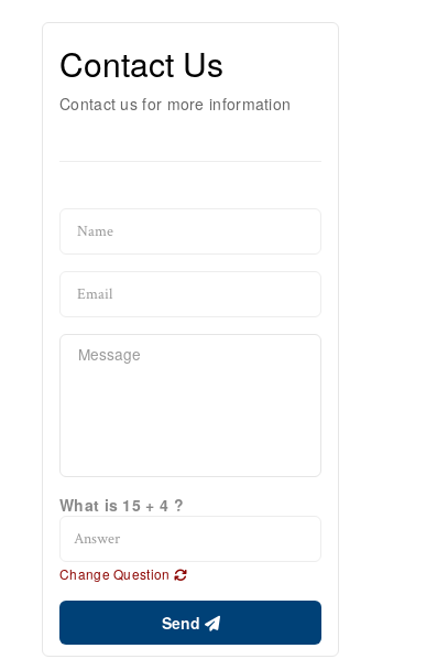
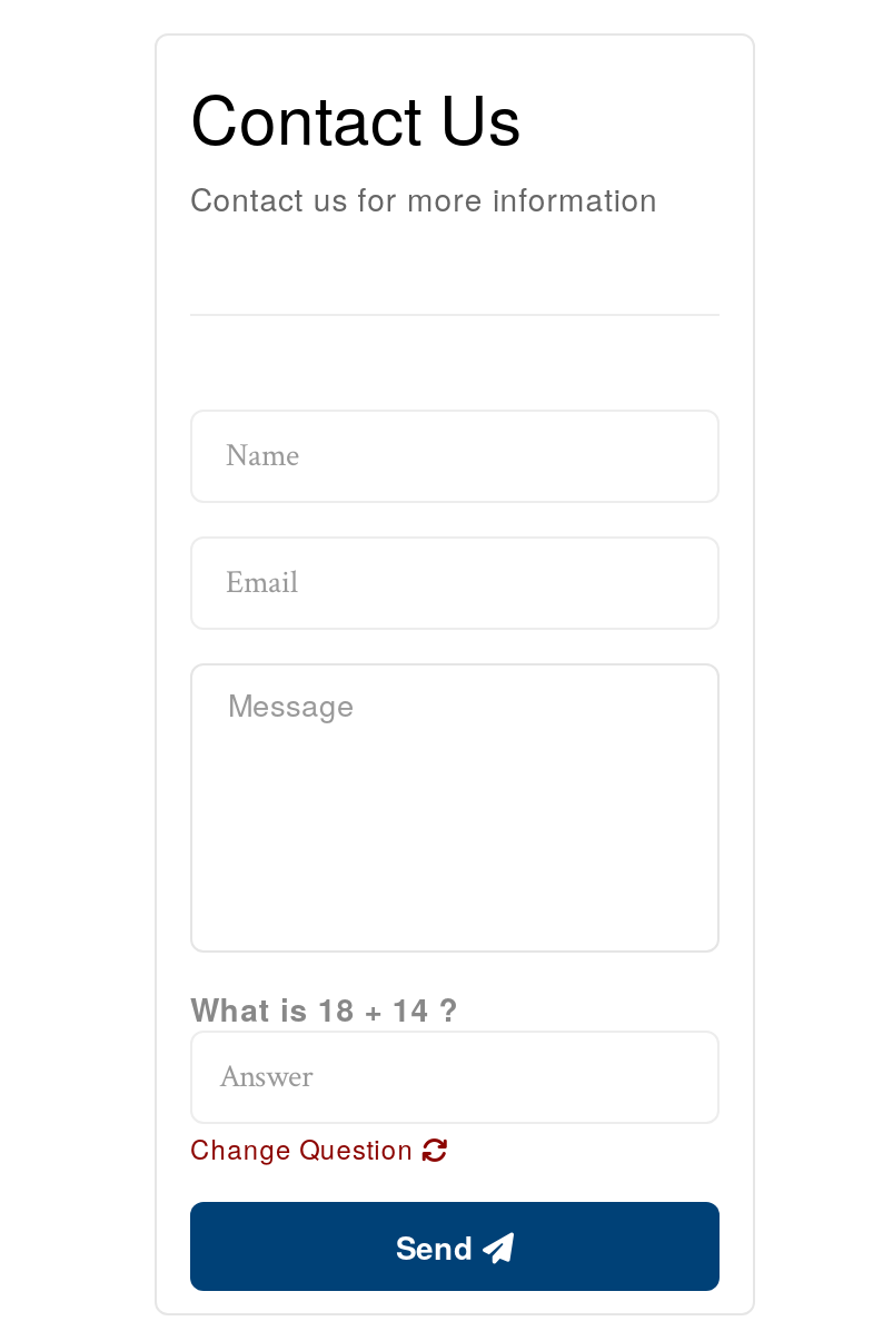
[59,494,184,516] What is 15 + 4 ? -> [190,986,460,1031] What is 18 + 14 ?

